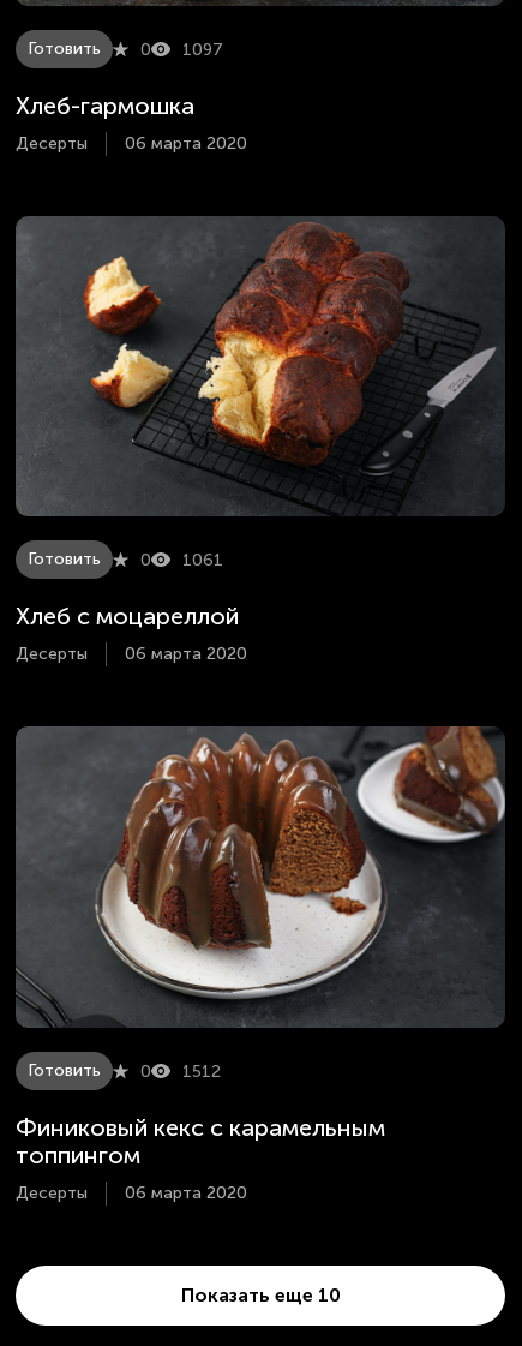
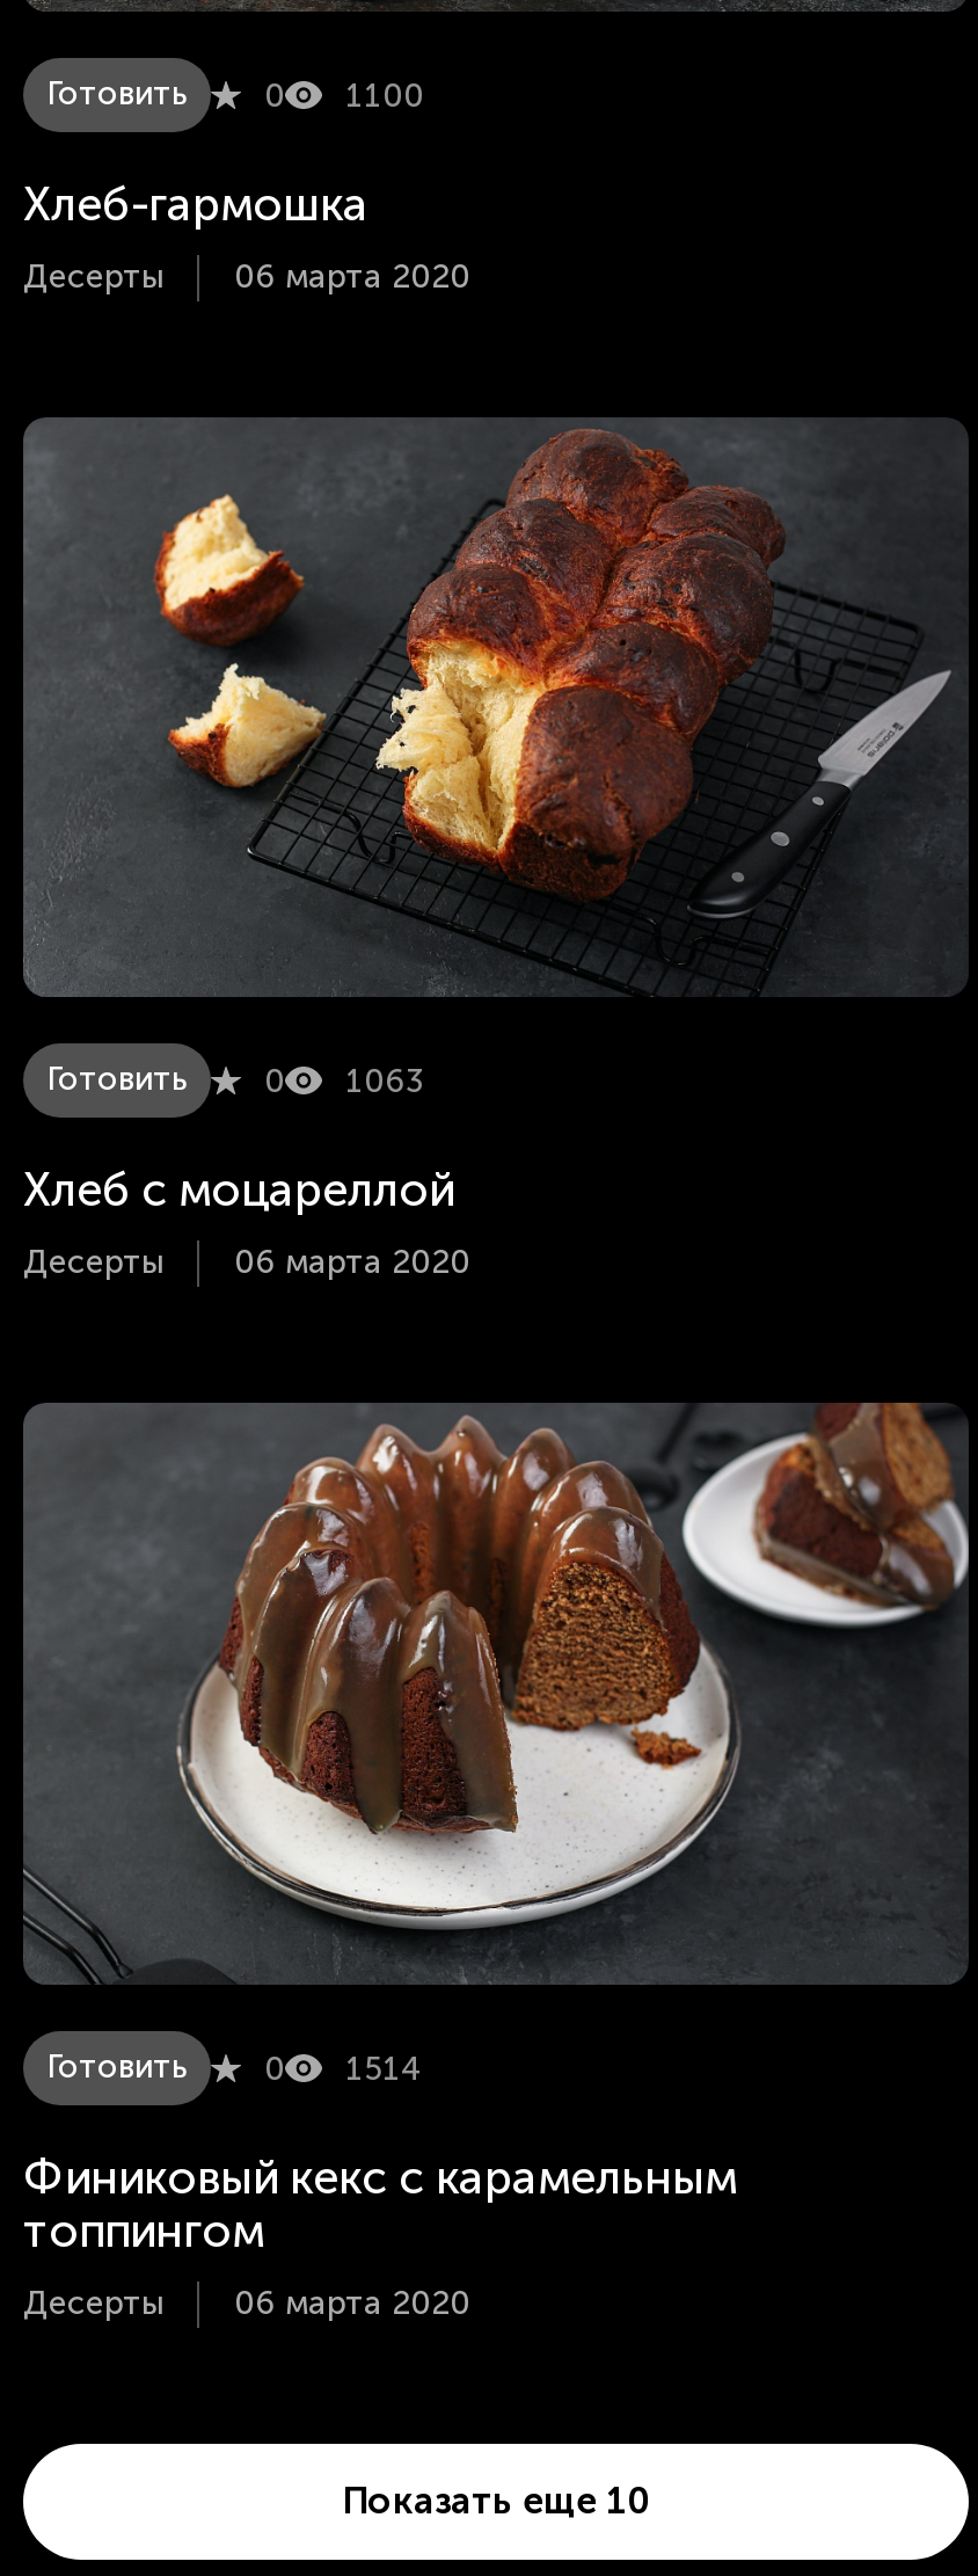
[182,39,223,60] 1097 -> [345,76,424,115] 1100
[182,551,223,571] 1061 -> [345,1063,424,1103] 1063
[28,1061,221,1082] Готовить 0 1512 -> [46,2048,424,2090] Готовить 0 1514

